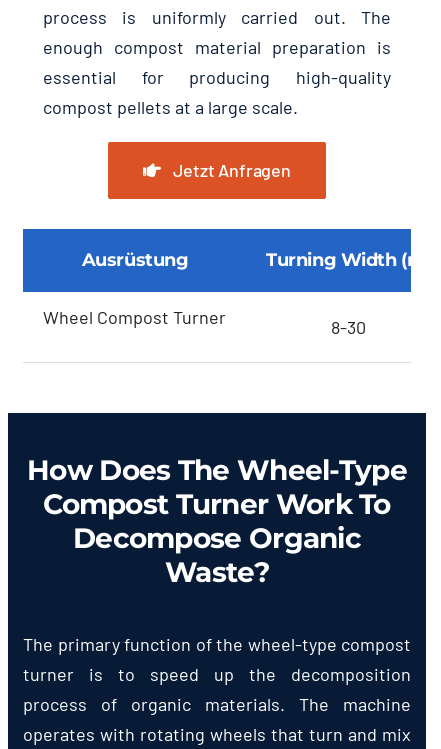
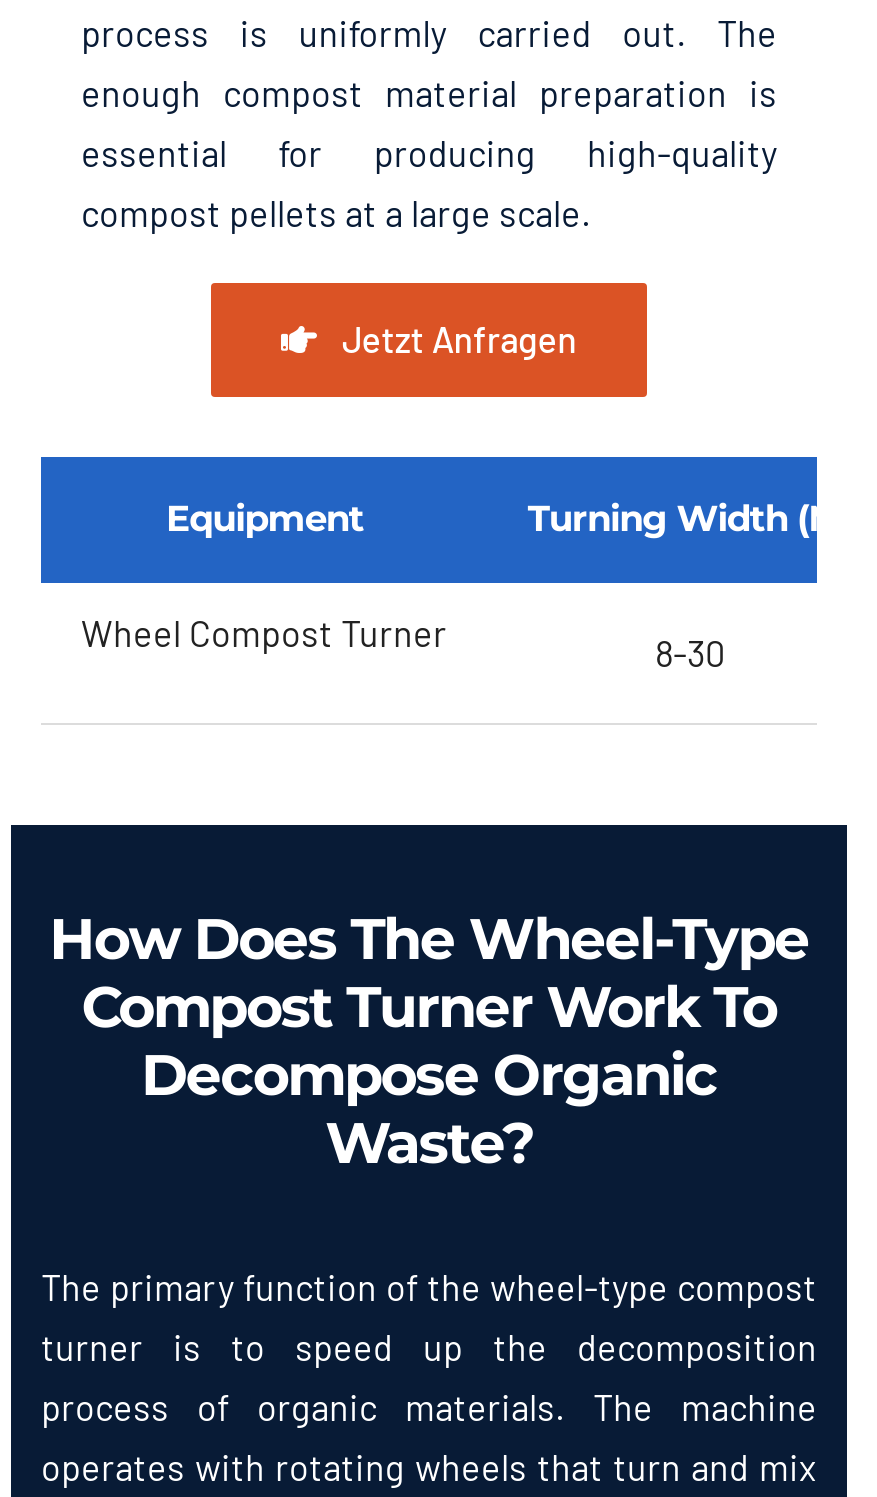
[82,249,431,271] Ausrüstung | Turning Width (m) -> [166,496,852,540] Equipment | Turning Width (M)

